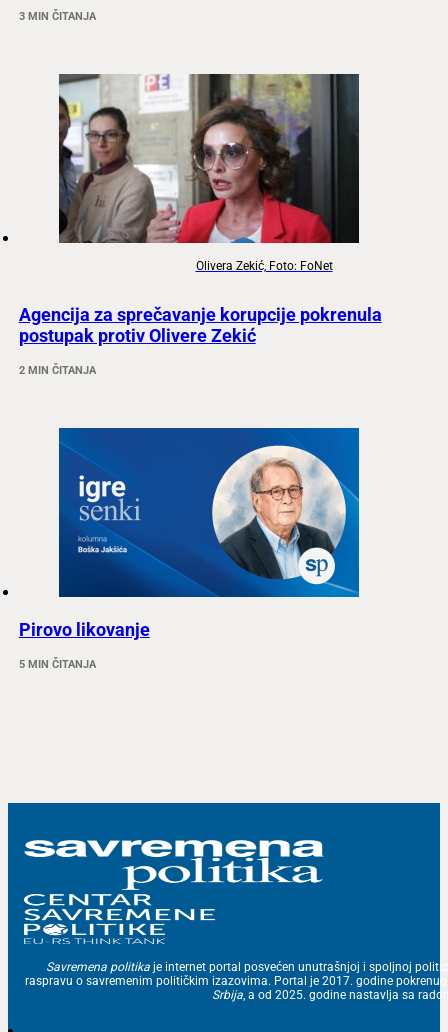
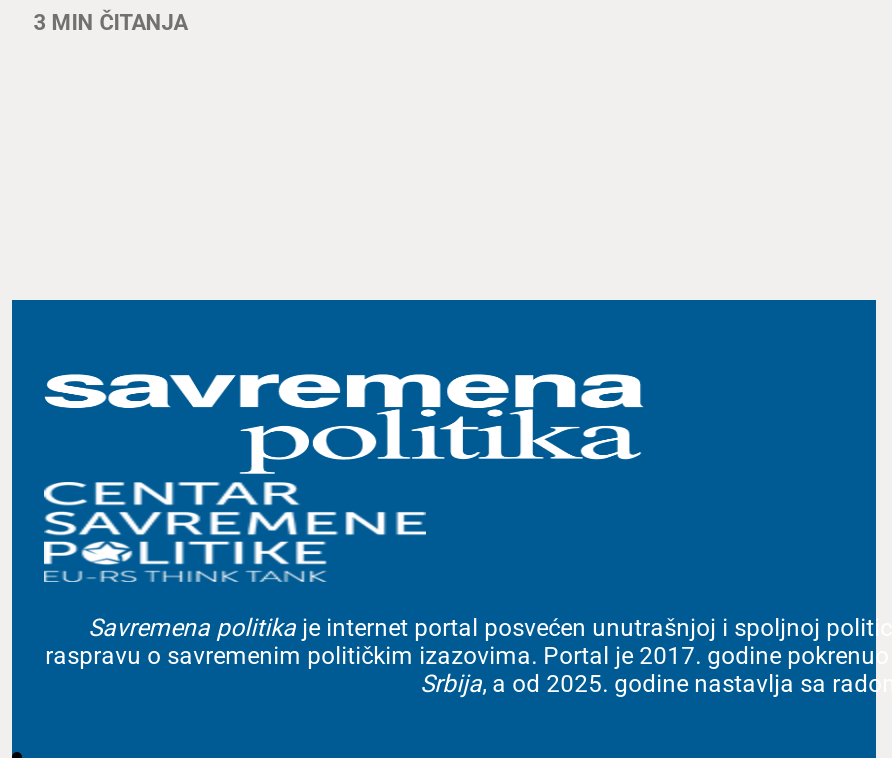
[19,73,382,377] [image] | Olivera Zekić, Foto: FoNet | Agencija za sprečavanje korupcije pokrenula | postupak protiv Olivere Zekić | 2 MIN ČITANJA -> none
[19,427,360,671] [image] | Pirovo likovanje | 5 MIN ČITANJA -> none

